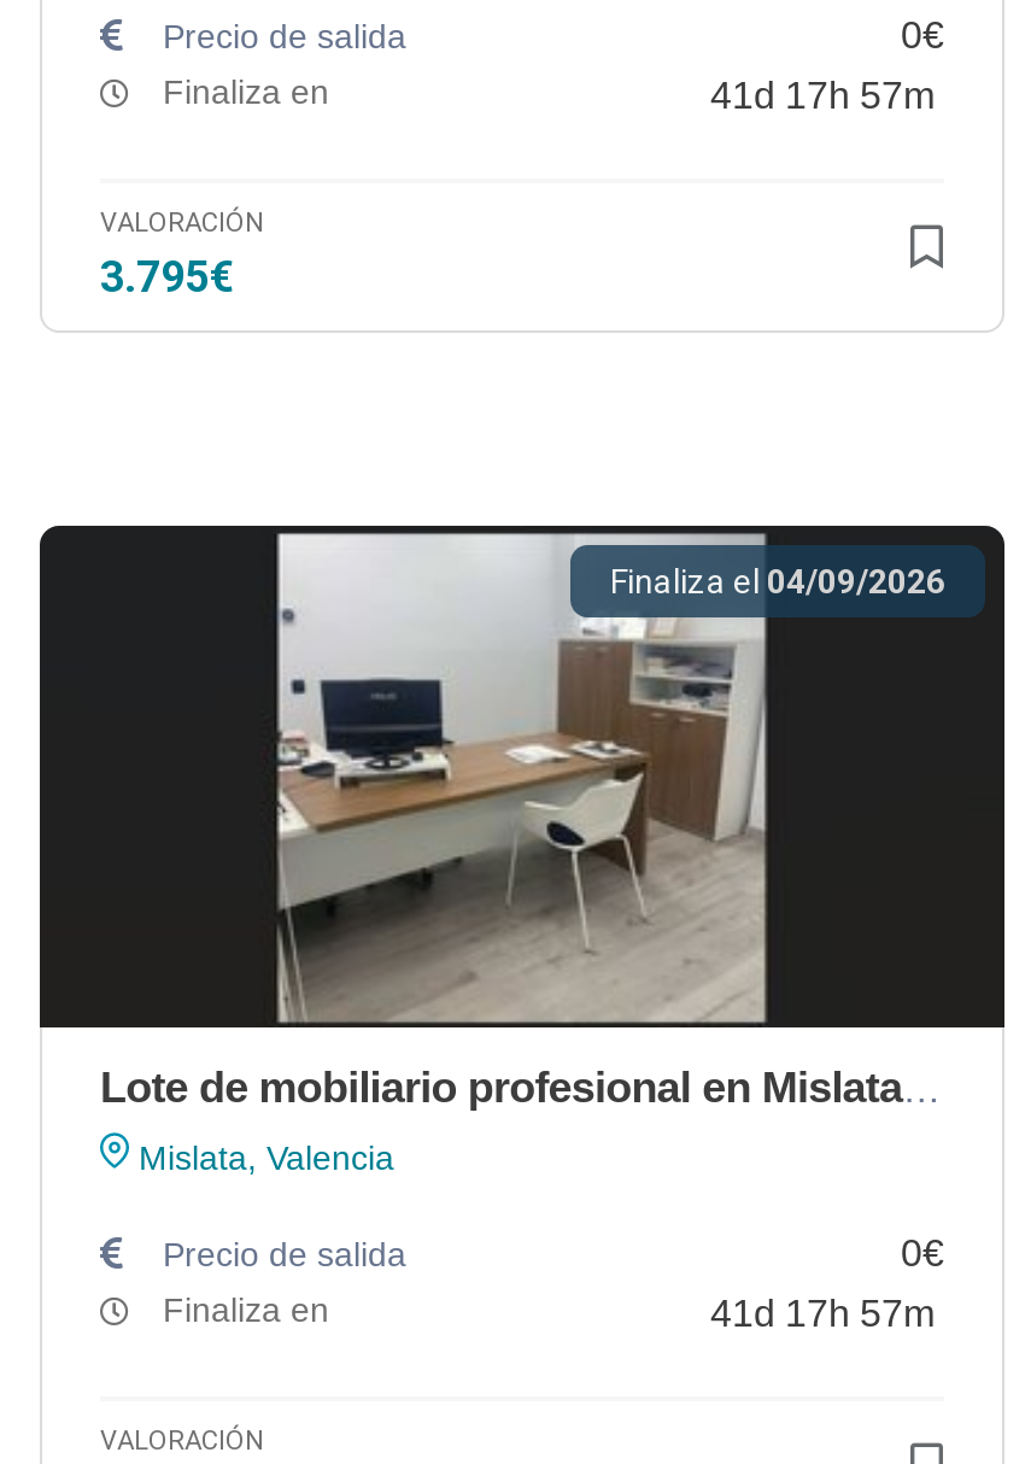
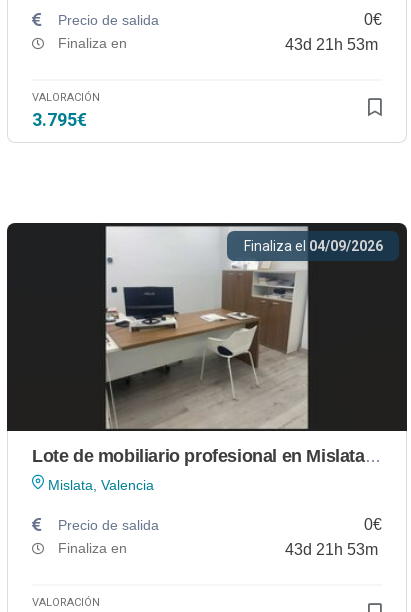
[710,75,935,116] 41d 17h 57m -> [285,36,378,53] 43d 21h 53m
[710,1293,935,1334] 41d 17h 57m -> [285,541,378,558] 43d 21h 53m

